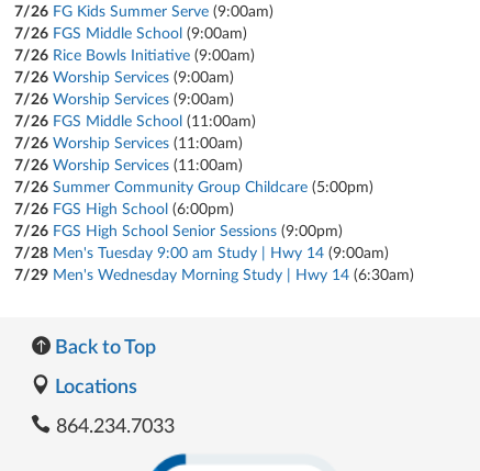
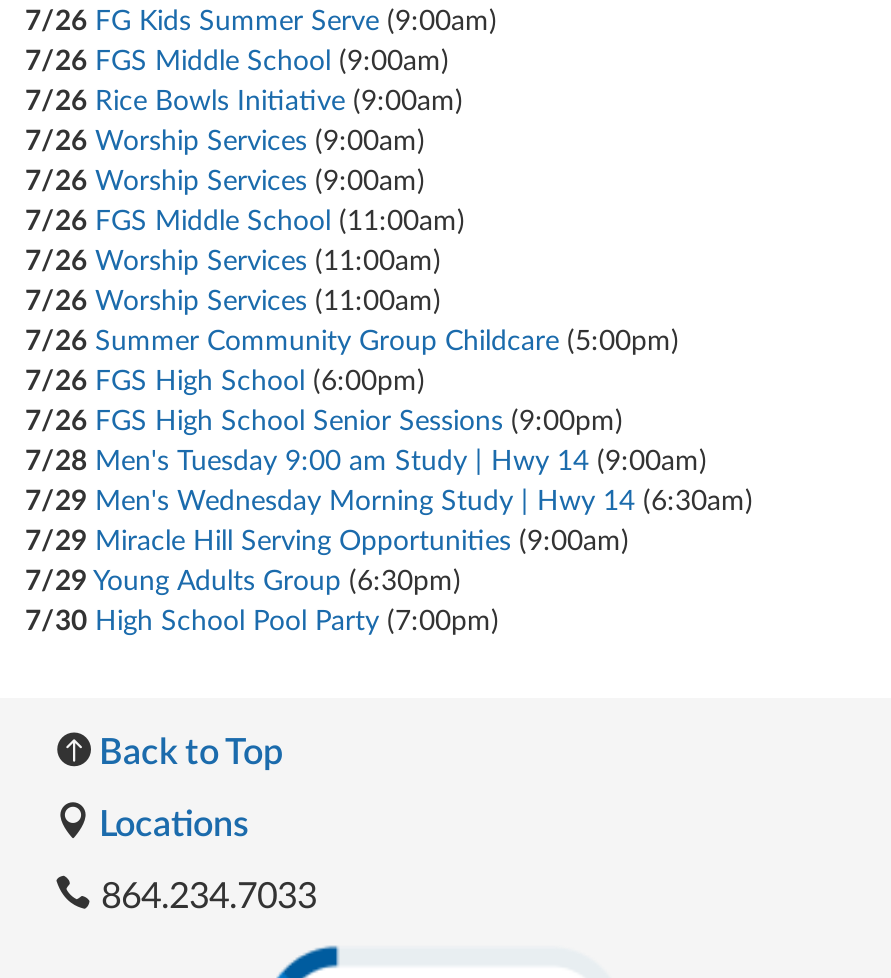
none -> [25,528,629,636] 7/29 Miracle Hill Serving Opportunities (9:00am) | 7/29 Young Adults Group (6:30pm) | 7/30 High School Pool Party (7:00pm)

